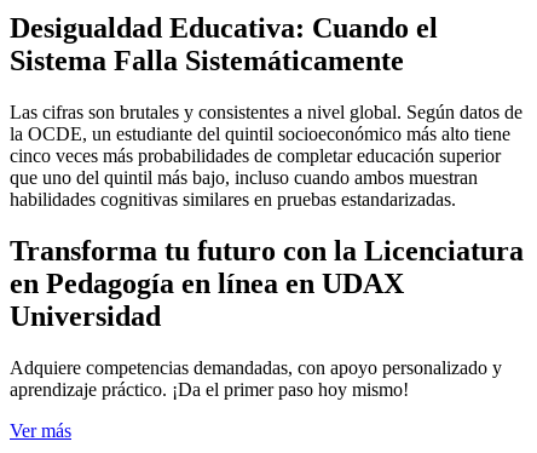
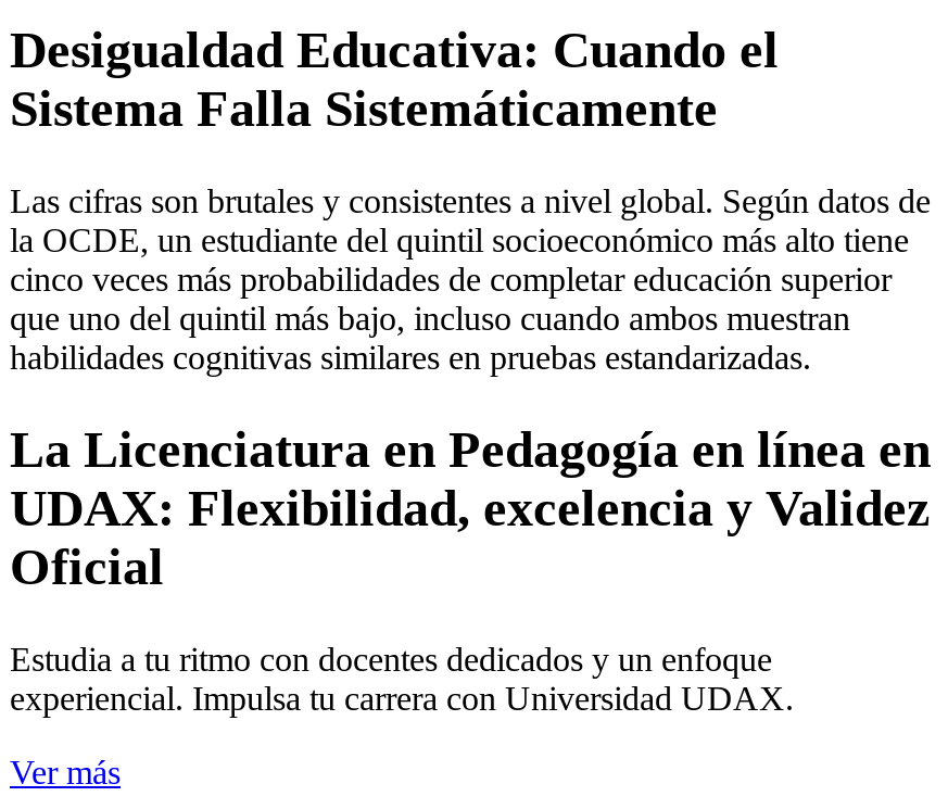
[10,235,524,332] Transforma tu futuro con la Licenciatura | en Pedagogía en línea en UDAX | Universidad -> [10,421,931,595] La Licenciatura en Pedagogía en línea en | UDAX: Flexibilidad, excelencia y Validez | Oficial
[10,357,502,399] Adquiere competencias demandadas, con apoyo personalizado y | aprendizaje práctico. ¡Da el primer paso hoy mismo! -> [10,640,794,716] Estudia a tu ritmo con docentes dedicados y un enfoque | experiencial. Impulsa tu carrera con Universidad UDAX.

